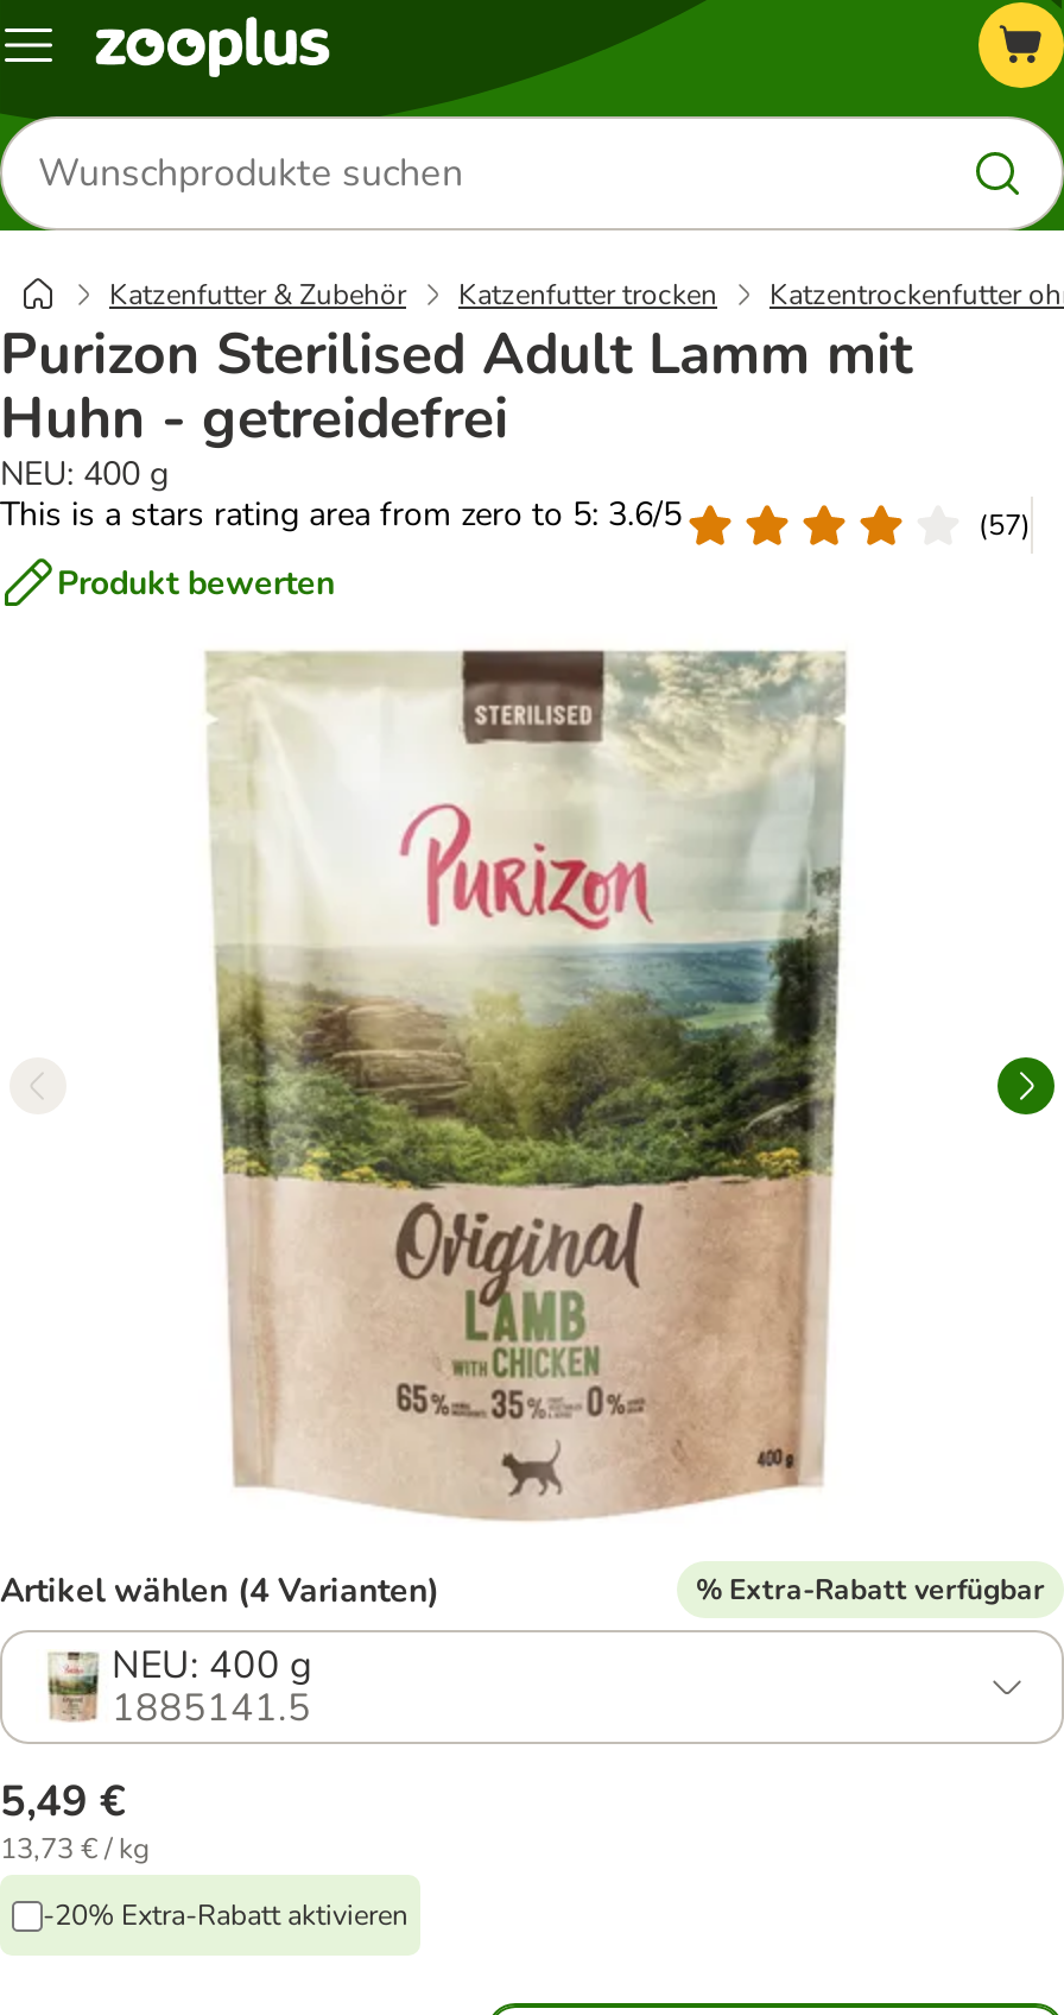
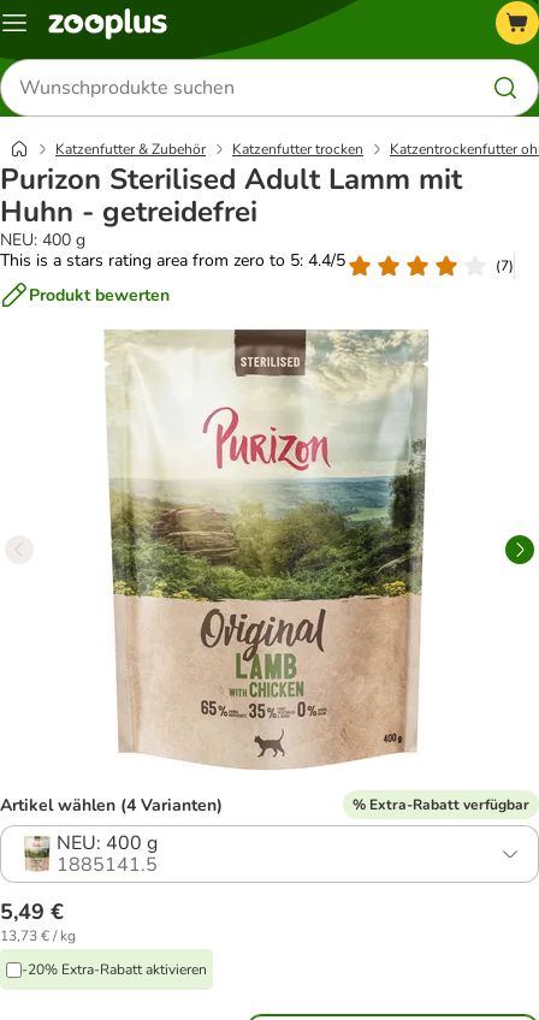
[0,492,682,537] This is a stars rating area from zero to 5: 3.6/5 -> [0,249,345,272] This is a stars rating area from zero to 5: 4.4/5
[978,505,1031,543] (57) -> [496,256,514,275] (7)

